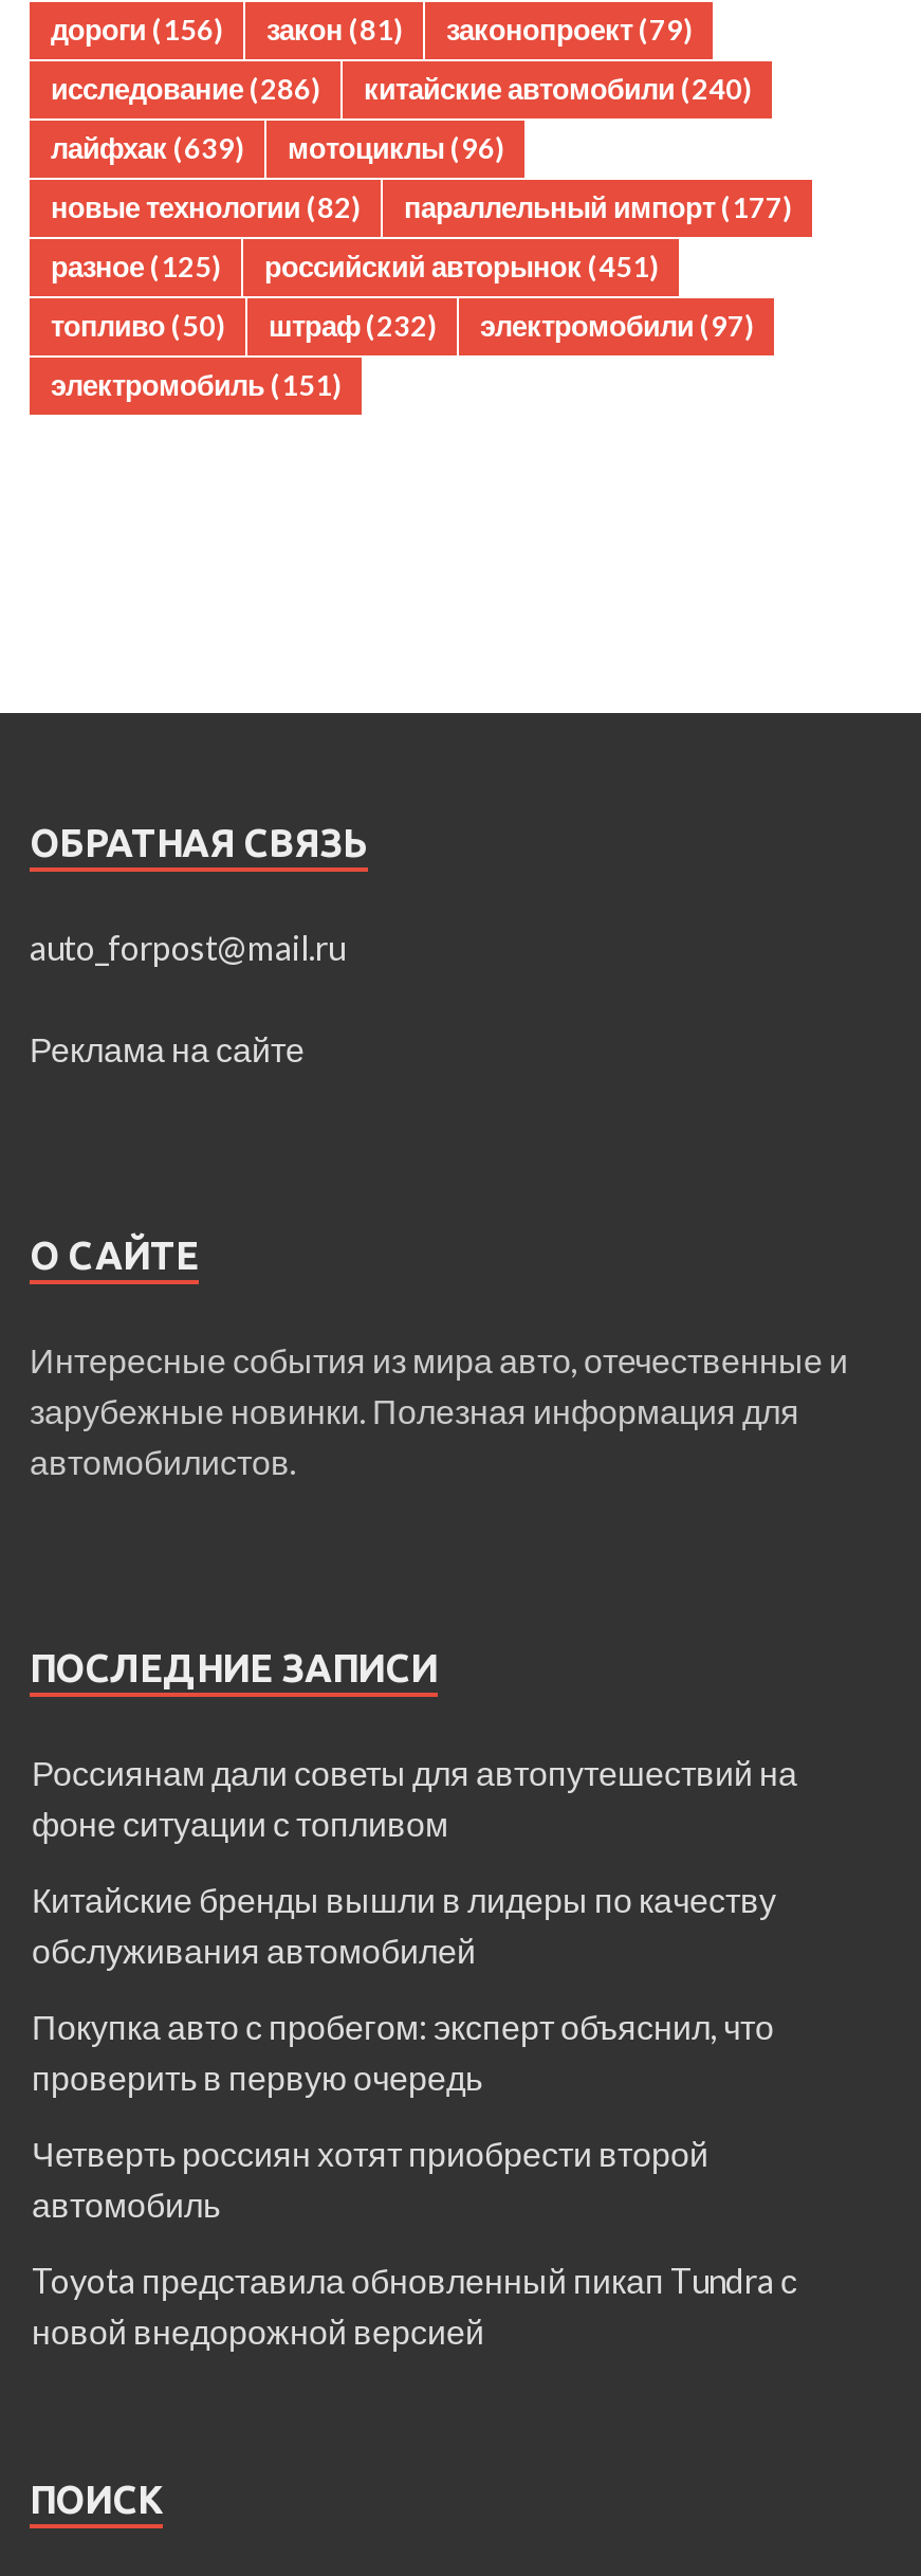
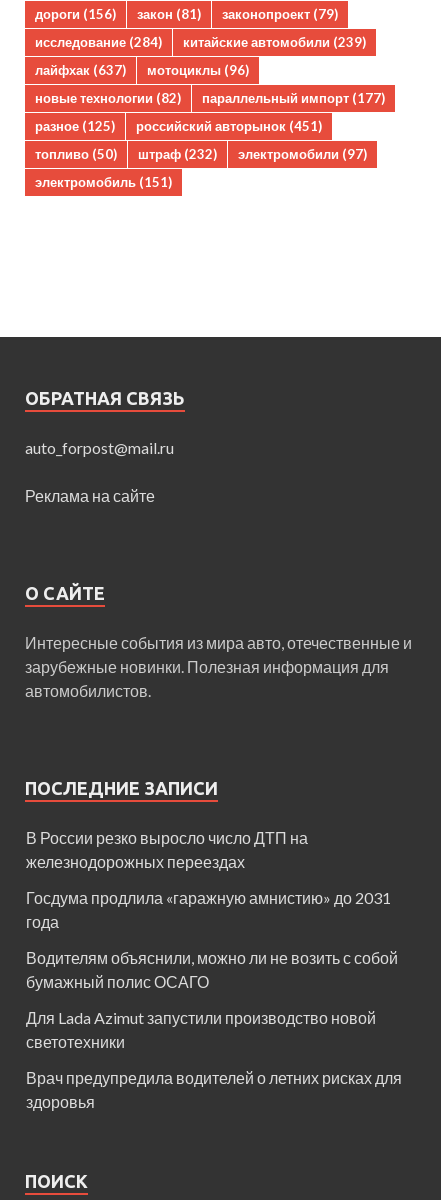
[51,72,319,106] исследование (286) -> [35,34,162,50] исследование (284)
[364,72,751,106] китайские автомобили (240) -> [183,34,366,50] китайские автомобили (239)
[51,132,503,165] лайфхак (639) мотоциклы (96) -> [35,62,249,78] лайфхак (637) мотоциклы (96)
[32,1752,797,1843] Россиянам дали советы для автопутешествий на | фоне ситуации с топливом -> [26,828,308,871] В России резко выросло число ДТП на | железнодорожных переездах
[32,1879,776,1970] Китайские бренды вышли в лидеры по качеству | обслуживания автомобилей -> [26,888,391,931] Госдума продлила «гаражную амнистию» до 2031 | года
[32,2006,774,2097] Покупка авто с пробегом: эксперт объяснил, что | проверить в первую очередь -> [26,948,398,991] Водителям объяснили, можно ли не возить с собой | бумажный полис ОСАГО
[32,2133,708,2224] Четверть россиян хотят приобрести второй | автомобиль -> [26,1008,376,1051] Для Lada Azimut запустили производство новой | светотехники
[32,2260,797,2351] Toyota представила обновленный пикап Tundra с | новой внедорожной версией -> [26,1068,402,1111] Врач предупредила водителей о летних рисках для | здоровья

